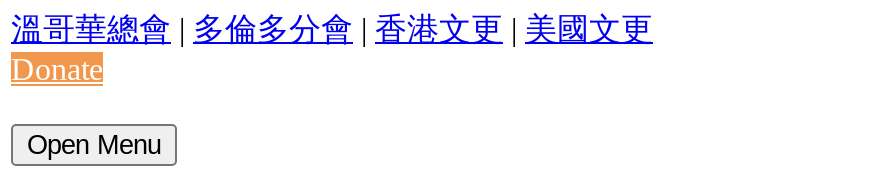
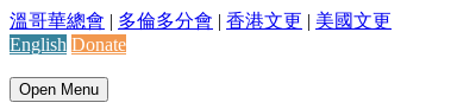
[11,52,103,86] Donate -> [10,34,126,54] English Donate

